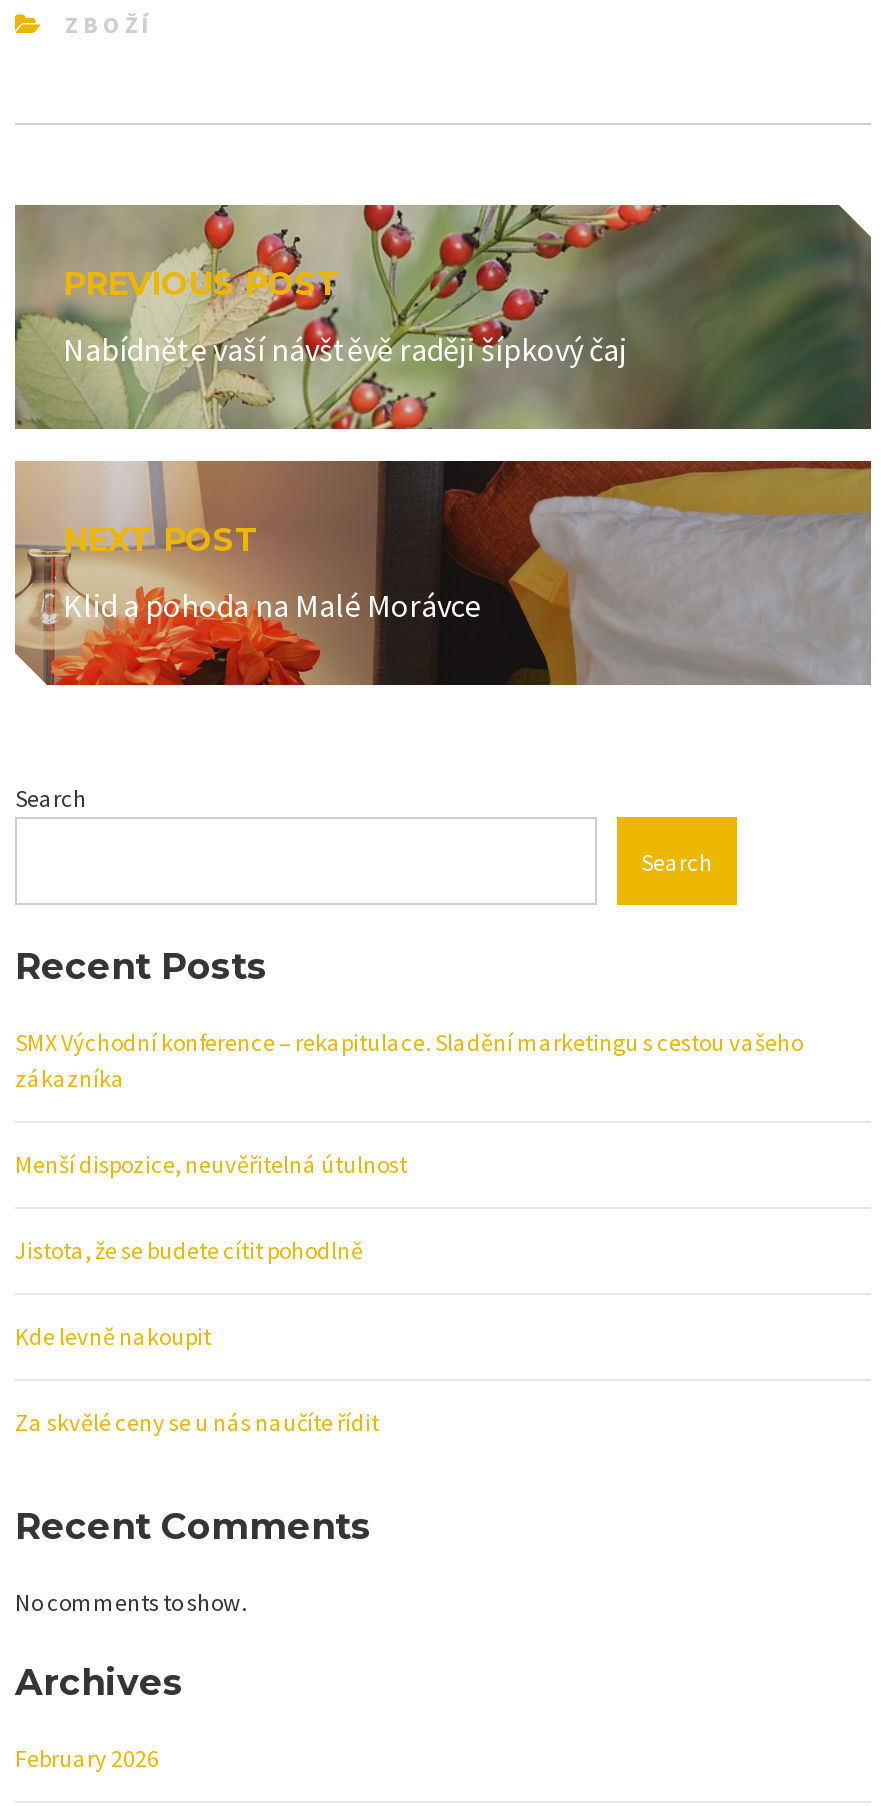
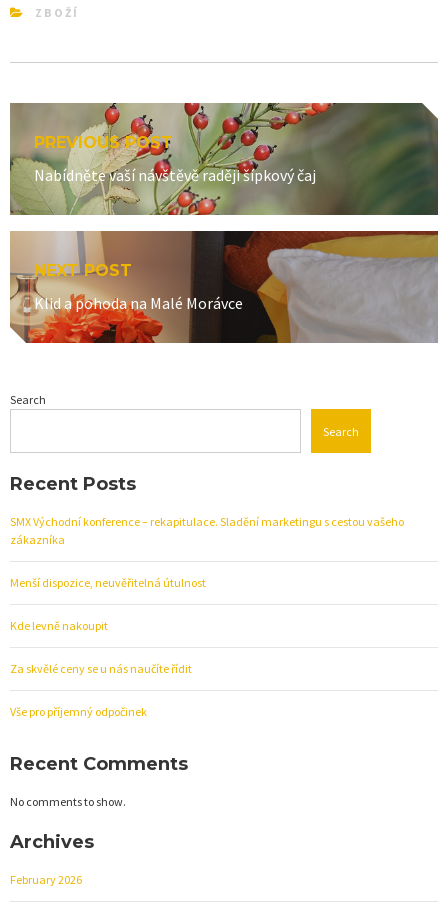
[15,1235,363,1265] Jistota, že se budete cítit pohodlně -> none
moved [15,1321,379,1437] -> [10,618,192,676]: Kde levně nakoupit | Za skvělé ceny se u nás naučíte řídit
none -> [10,704,147,719] Vše pro příjemný odpočinek

